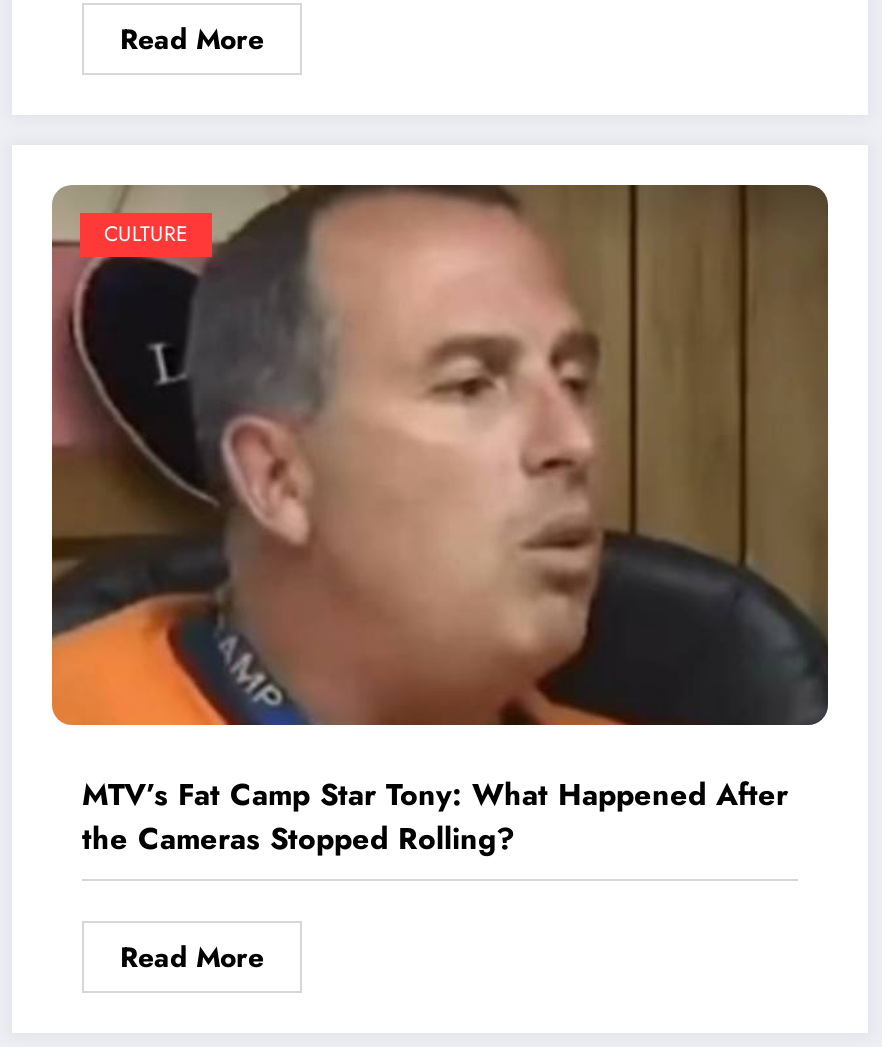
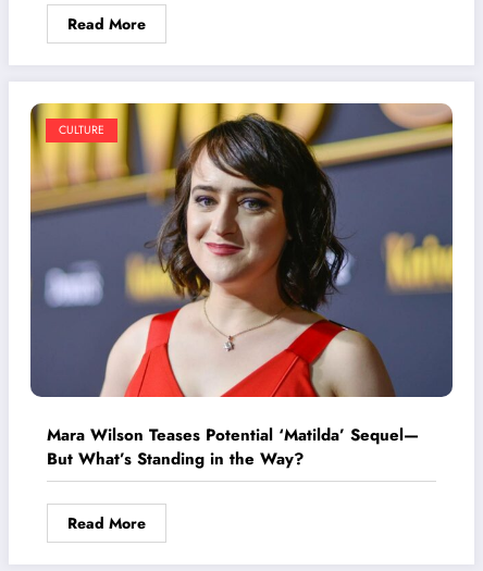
[50,183,830,860] [image] | MTV’s Fat Camp Star Tony: What Happened After | the Cameras Stopped Rolling? -> [29,102,454,471] [image] | Mara Wilson Teases Potential ‘Matilda’ Sequel— | But What’s Standing in the Way?

